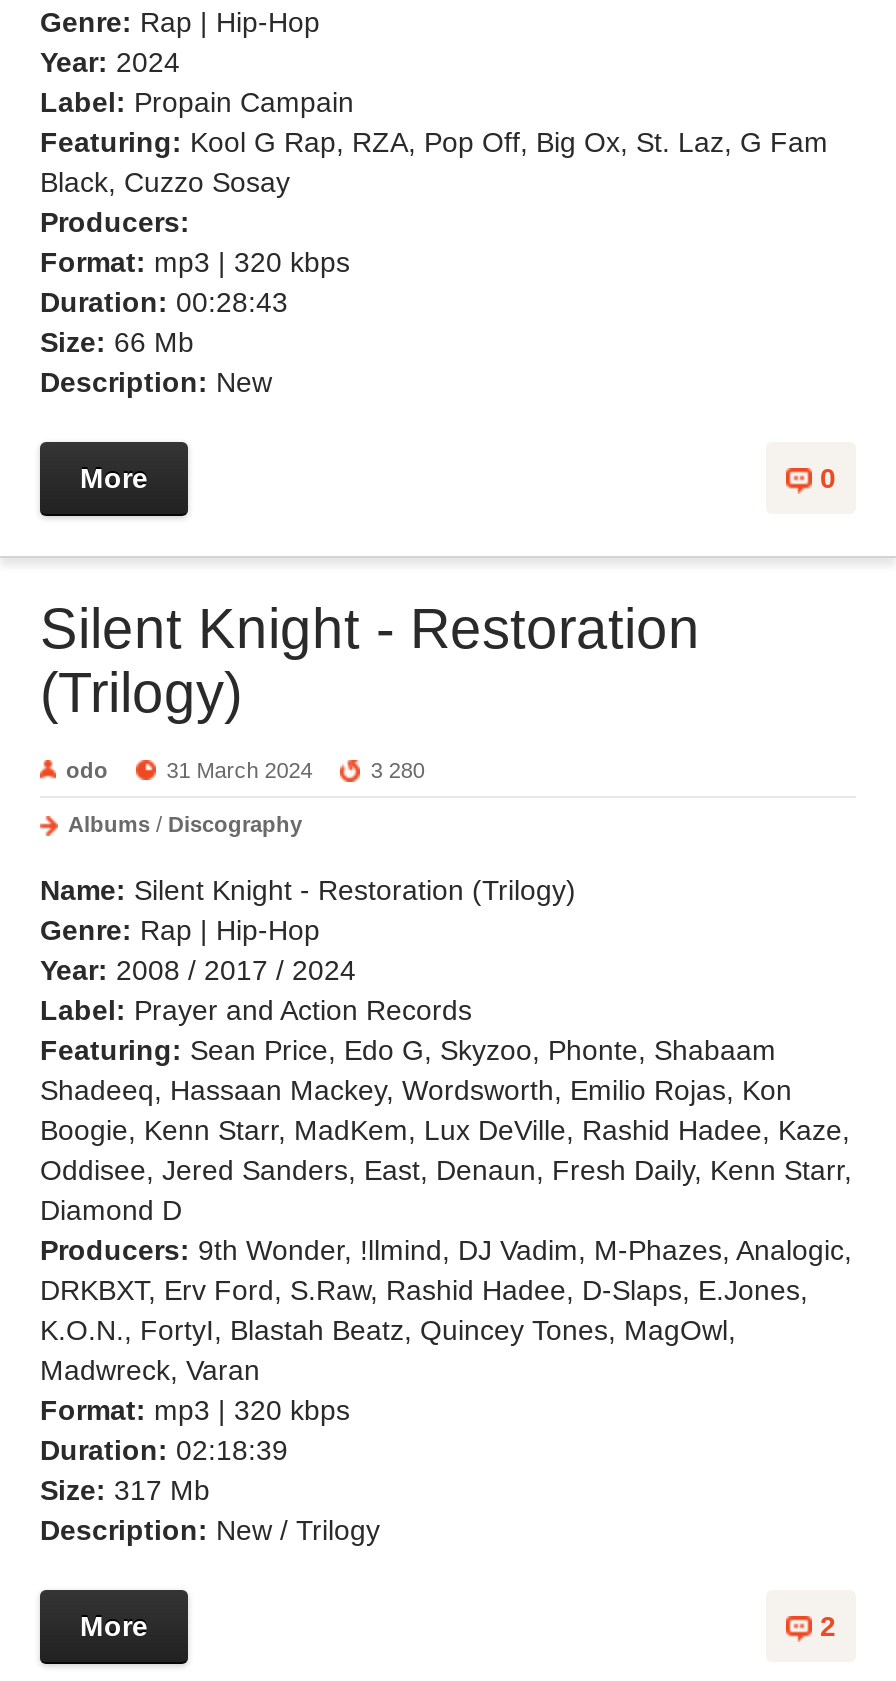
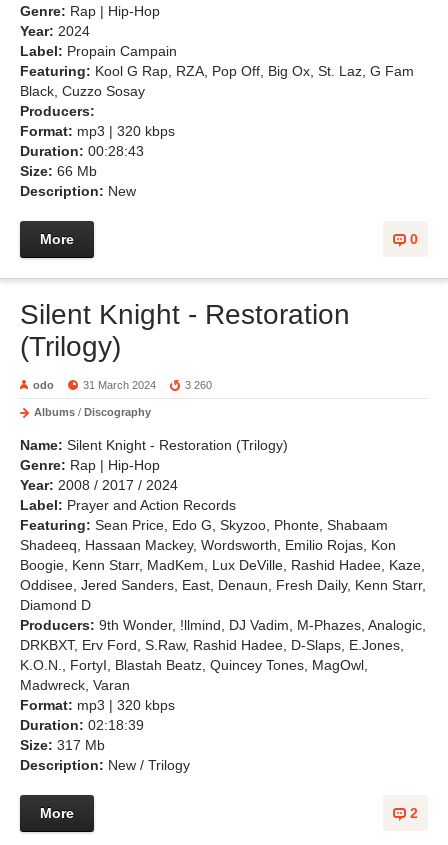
[371,758,425,782] 3 280 -> [185,379,212,391] 3 260

